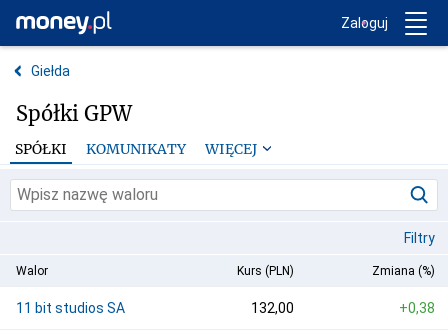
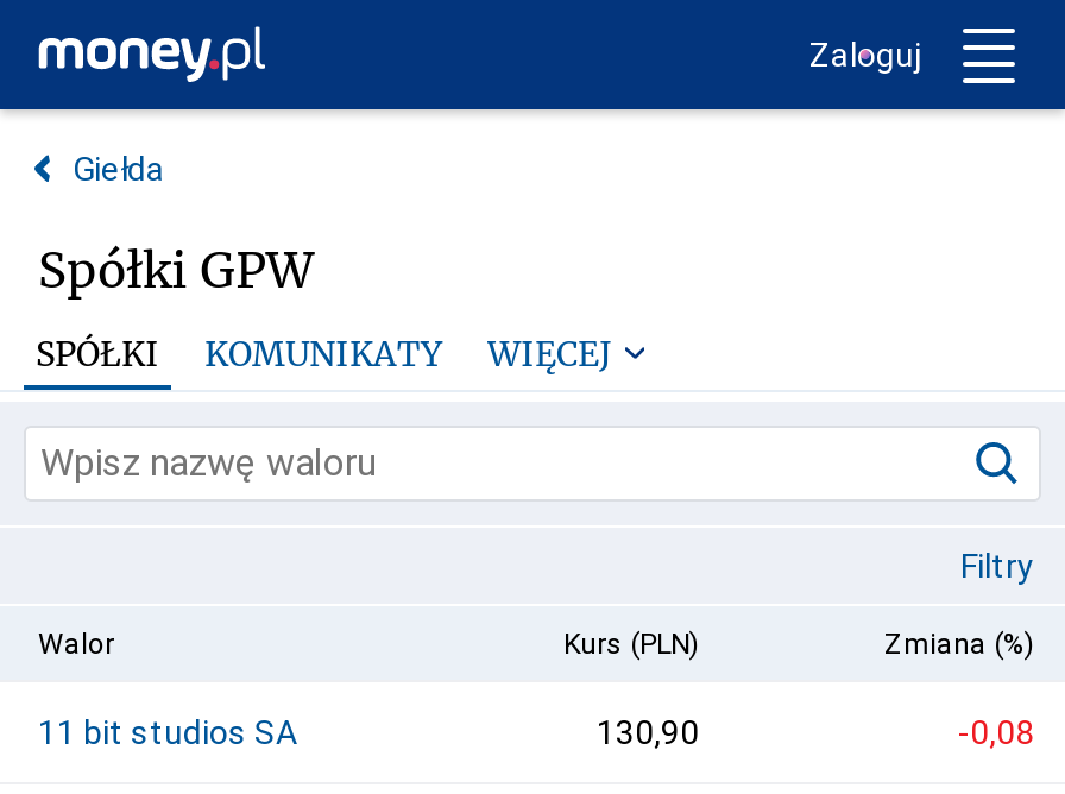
[251,300,294,316] 132,00 -> [597,713,699,751] 130,90
[399,300,435,316] +0,38 -> [958,713,1034,751] -0,08

